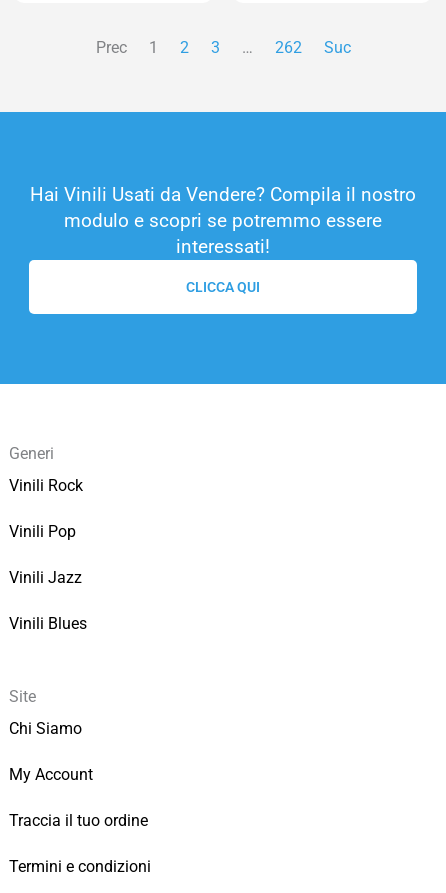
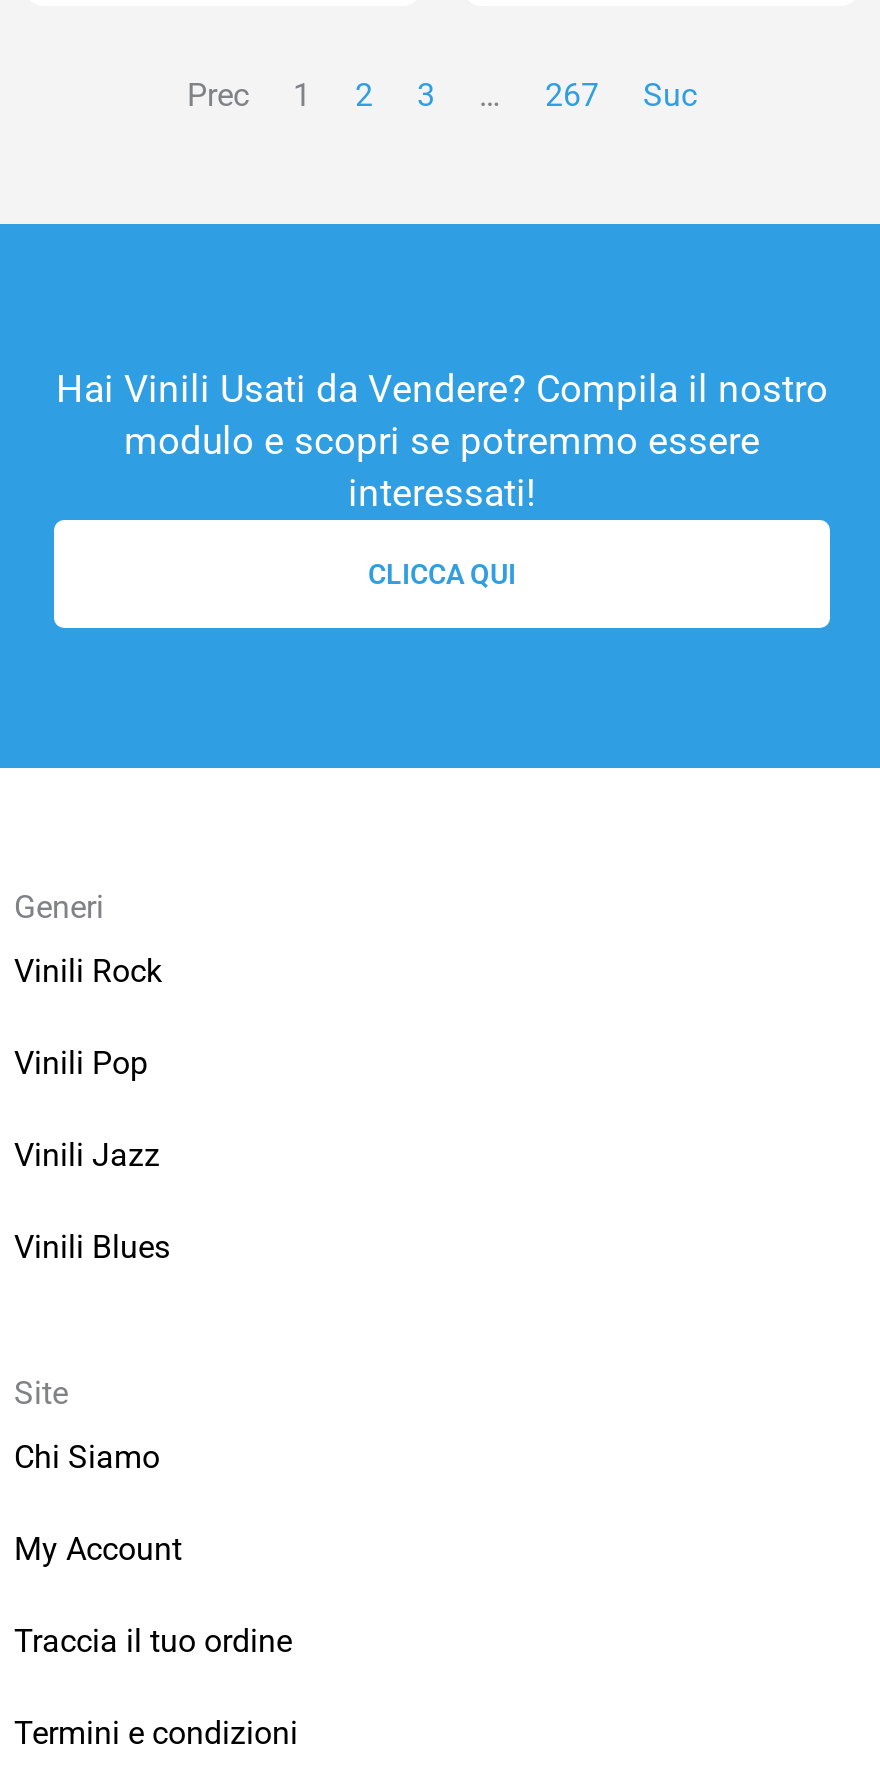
[274,38,301,57] 262 -> [545,76,599,114] 267

